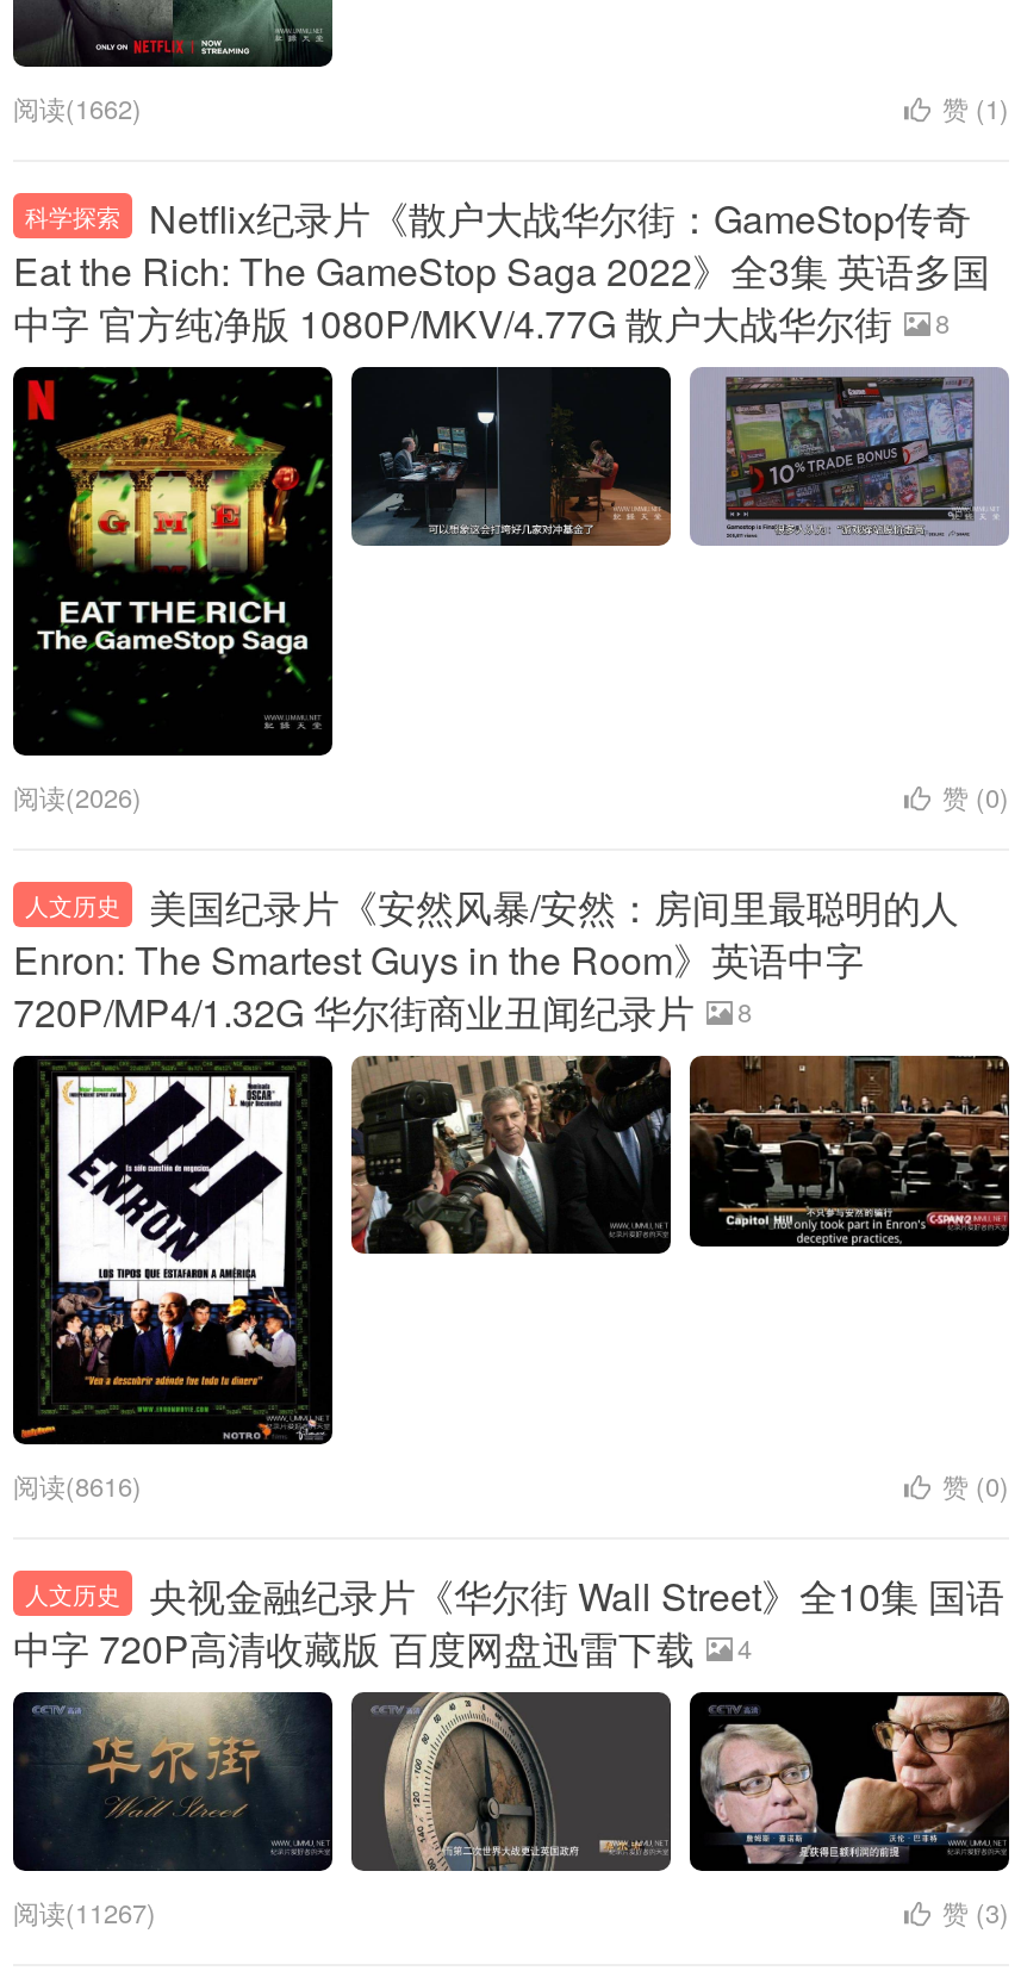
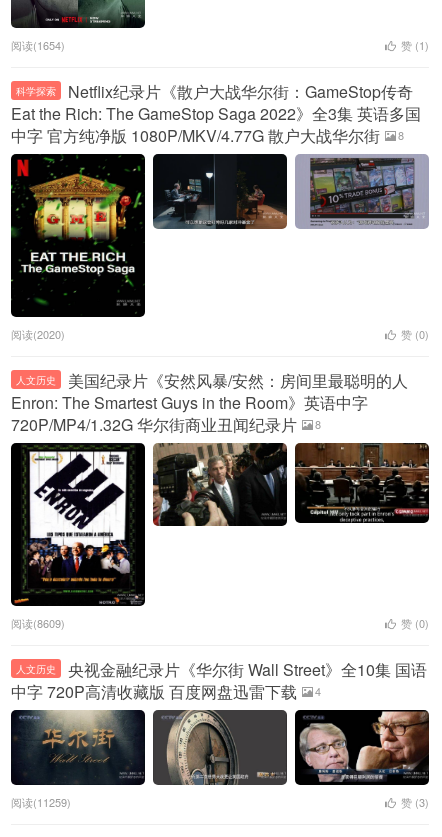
[13,88,142,126] 阅读(1662) -> [11,37,65,53] 阅读(1654)
[13,777,142,815] 阅读(2026) -> [11,326,65,342] 阅读(2020)
[13,1466,142,1504] 阅读(8616) -> [11,615,65,631] 阅读(8609)
[13,1893,156,1931] 阅读(11267) -> [11,794,71,810] 阅读(11259)

